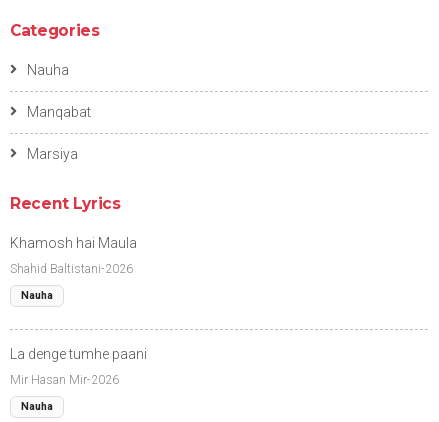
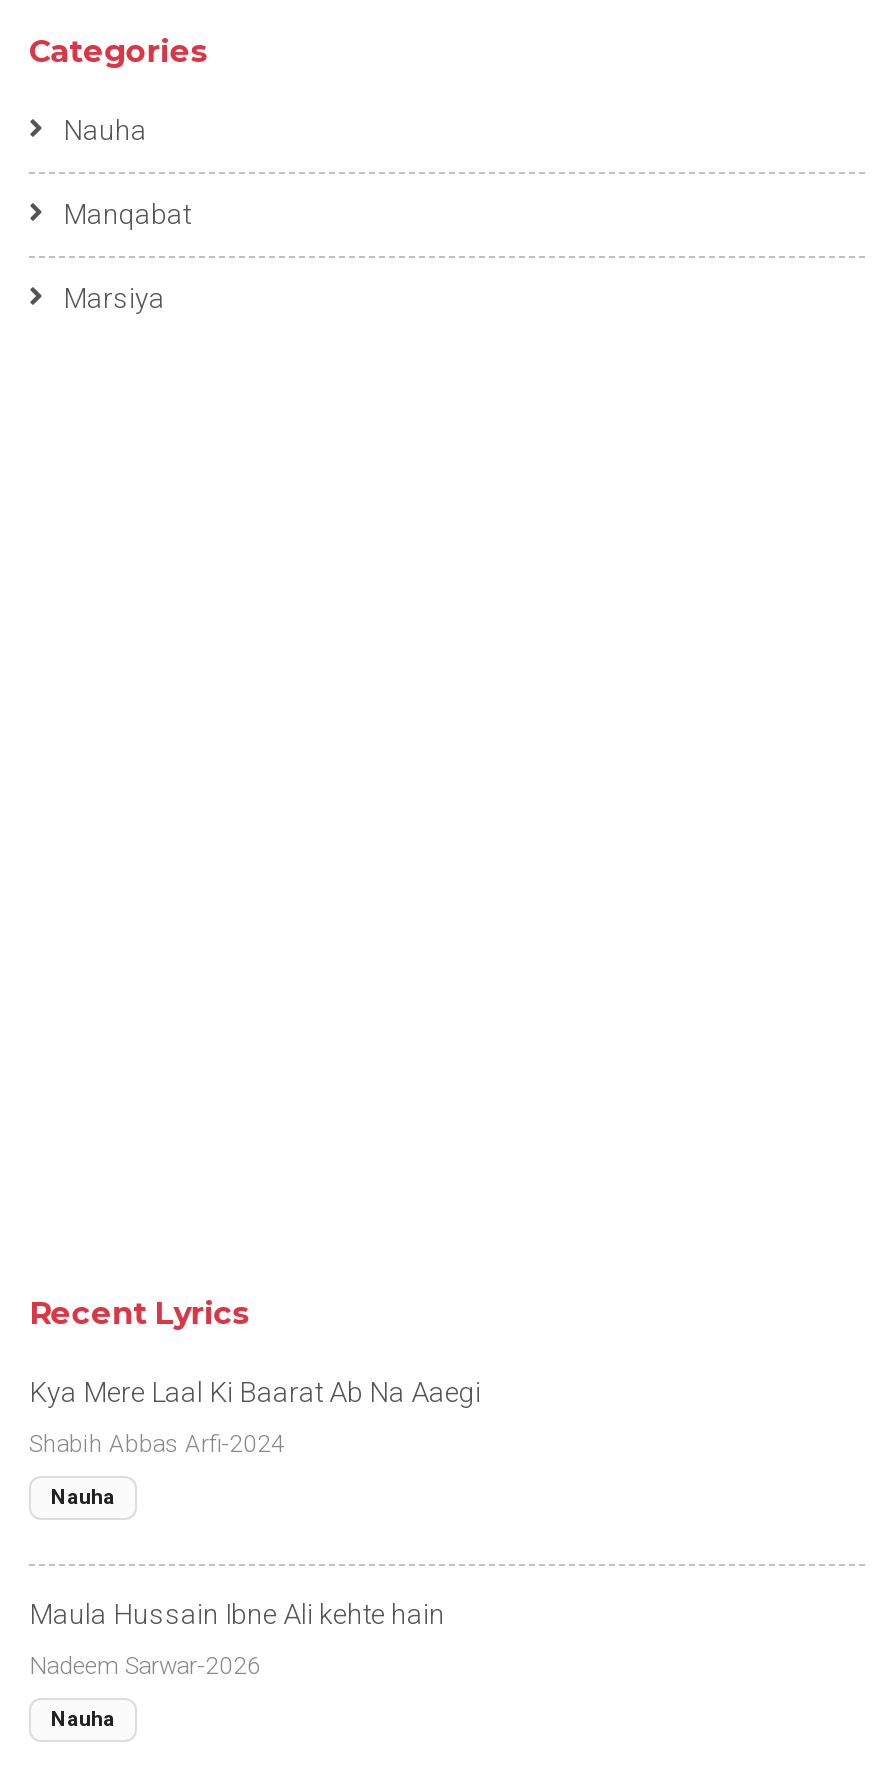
[10,235,137,251] Khamosh hai Maula -> [29,1375,481,1407] Kya Mere Laal Ki Baarat Ab Na Aaegi
[10,262,133,276] Shahid Baltistani-2026 -> [29,1429,285,1457] Shabih Abbas Arfi-2024
[10,346,147,362] La denge tumhe paani -> [29,1597,445,1629] Maula Hussain Ibne Ali kehte hain
[10,373,119,387] Mir Hasan Mir-2026 -> [29,1651,261,1679] Nadeem Sarwar-2026

